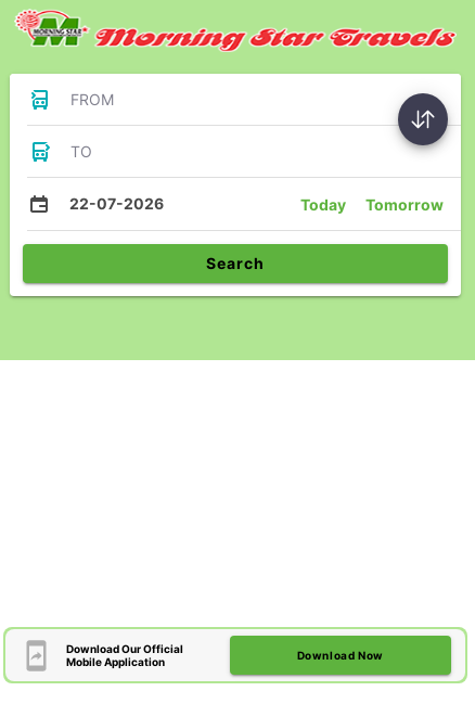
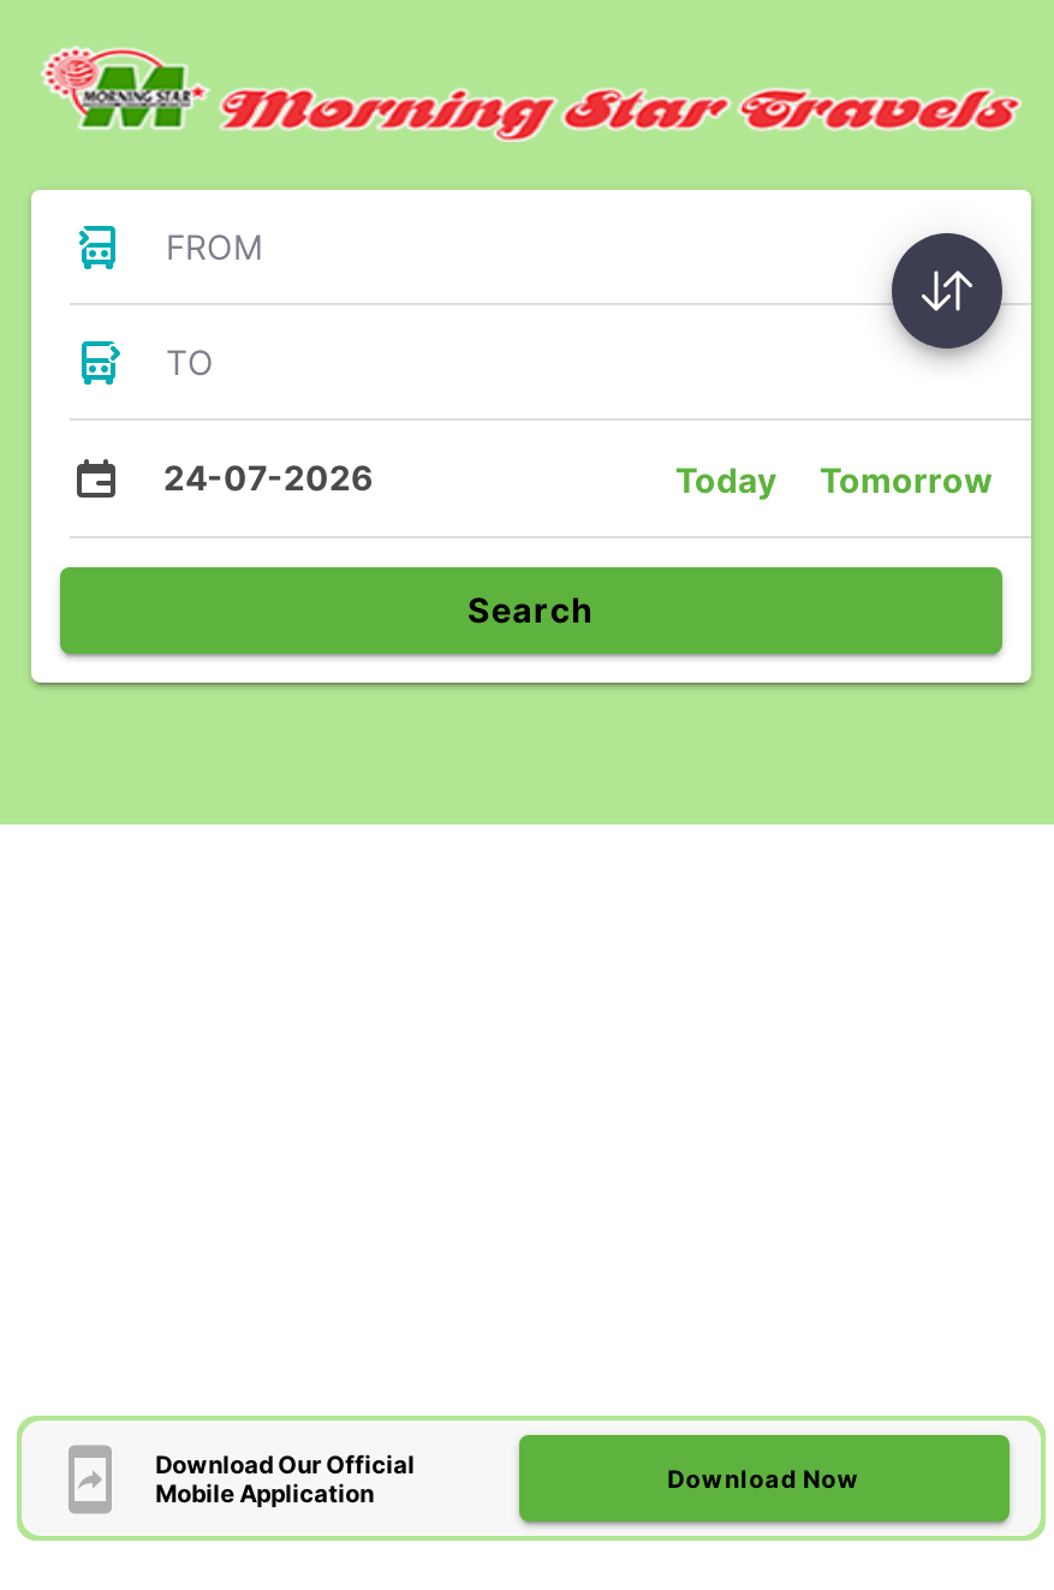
[69,194,164,213] 22-07-2026 -> [163,457,373,498] 24-07-2026

